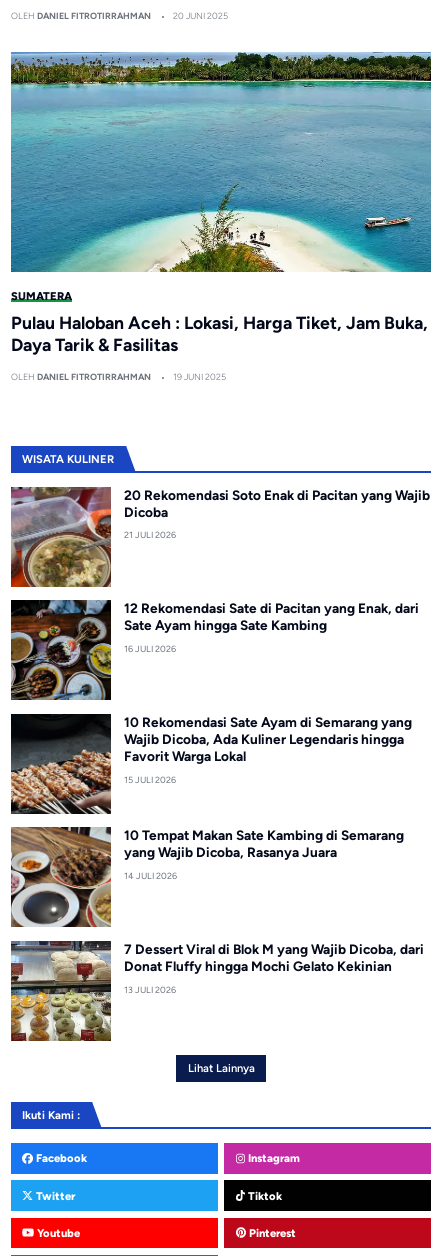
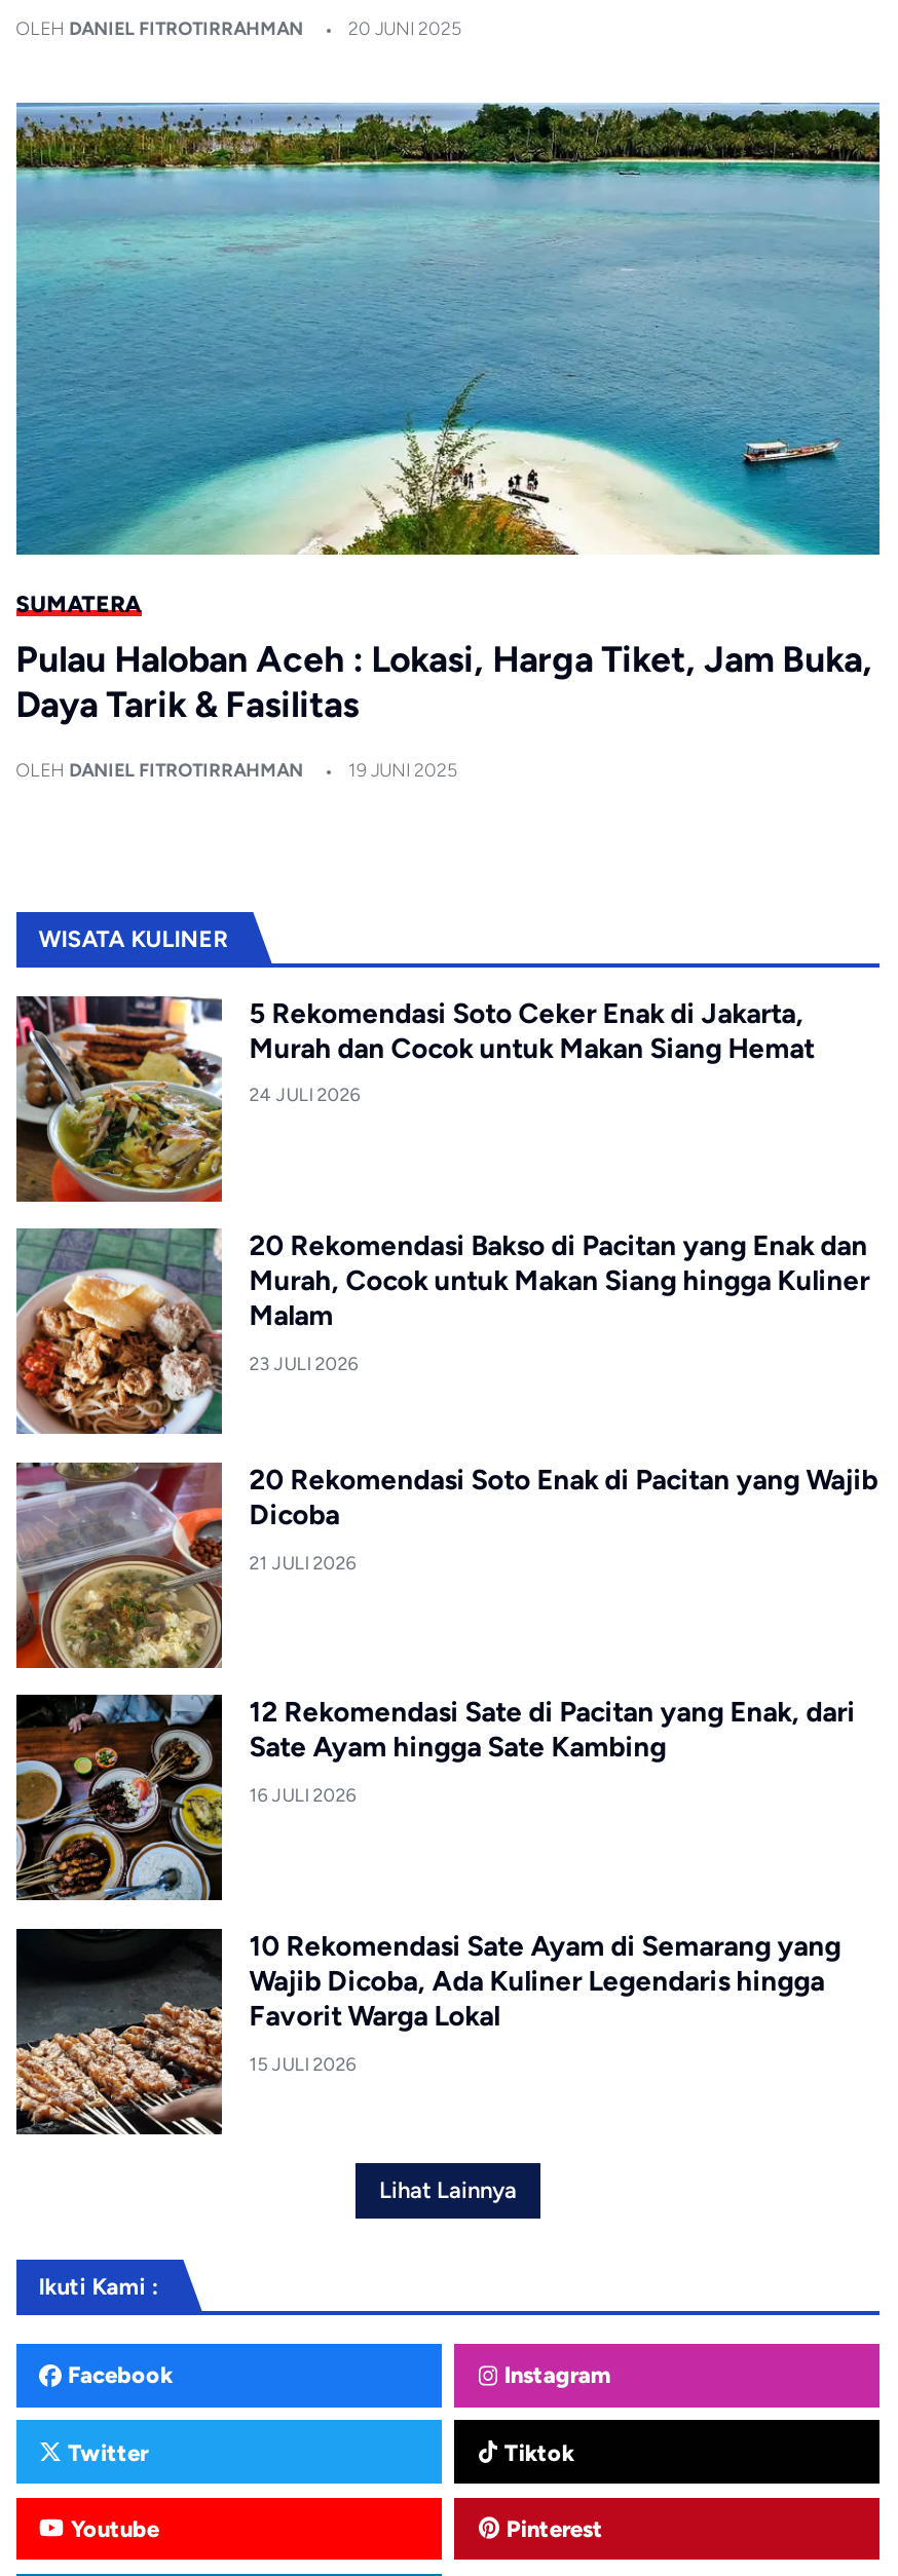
none -> [14,996,814,1202] [image] | 5 Rekomendasi Soto Ceker Enak di Jakarta, | Murah dan Cocok untuk Makan Siang Hemat | 24 JULI 2026
none -> [14,1226,870,1436] [image] | 20 Rekomendasi Bakso di Pacitan yang Enak dan | Murah, Cocok untuk Makan Siang hingga Kuliner | Malam | 23 JULI 2026
moved [9,485,430,785] -> [12,1459,878,2074]: [image] | 20 Rekomendasi Soto Enak di Pacitan yang Wajib | Dicoba | ... | Favorit Warga Lokal | 15 JULI 2026
[10,826,404,928] [image] | 10 Tempat Makan Sate Kambing di Semarang | yang Wajib Dicoba, Rasanya Juara | 14 JULI 2026 -> none
[10,940,424,1042] [image] | 7 Dessert Viral di Blok M yang Wajib Dicoba, dari | Donat Fluffy hingga Mochi Gelato Kekinian | 13 JULI 2026 -> none

